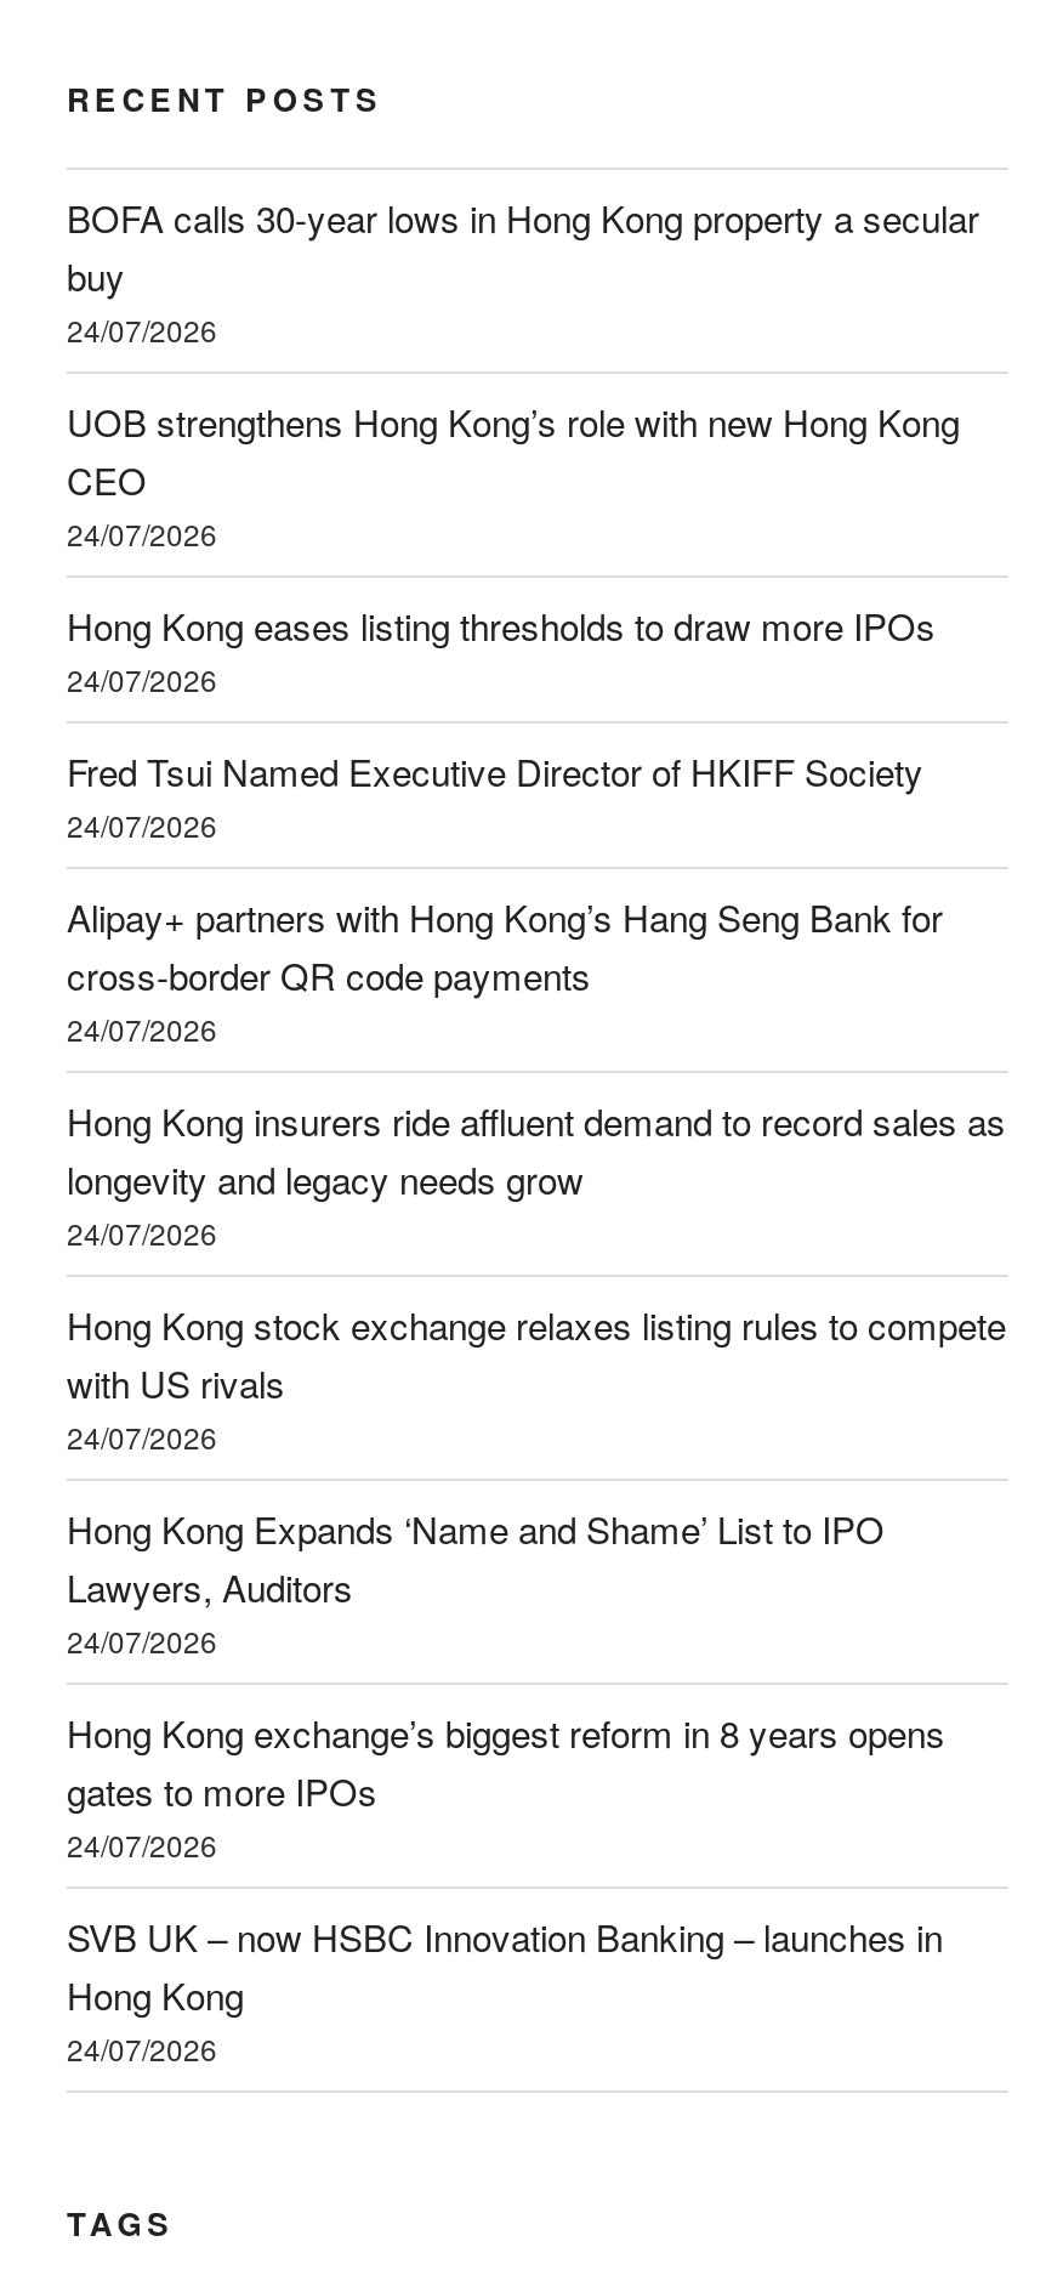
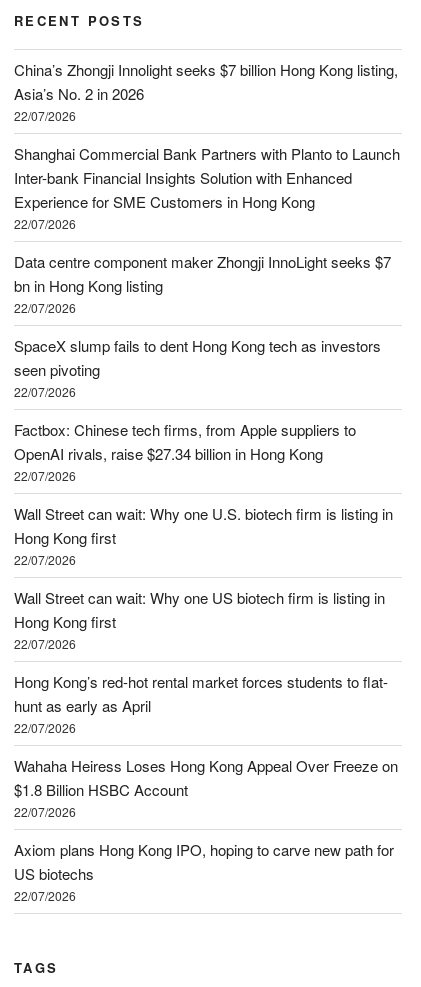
[67,191,979,349] BOFA calls 30-year lows in Hong Kong property a secular | buy | 24/07/2026 -> [14,59,398,124] China’s Zhongji Innolight seeks $7 billion Hong Kong listing, | Asia’s No. 2 in 2026 | 22/07/2026
[67,395,960,553] UOB strengthens Hong Kong’s role with new Hong Kong | CEO | 24/07/2026 -> [14,143,400,232] Shanghai Commercial Bank Partners with Planto to Launch | Inter-bank Financial Insights Solution with Enhanced | Experience for SME Customers in Hong Kong | 22/07/2026
[67,599,936,698] Hong Kong eases listing thresholds to draw more IPOs | 24/07/2026 -> [14,251,391,316] Data centre component maker Zhongji InnoLight seeks $7 | bn in Hong Kong listing | 22/07/2026
[67,744,923,844] Fred Tsui Named Executive Director of HKIFF Society | 24/07/2026 -> [14,335,381,400] SpaceX slump fails to dent Hong Kong tech as investors | seen pivoting | 22/07/2026
[67,890,943,1048] Alipay+ partners with Hong Kong’s Hang Seng Bank for | cross-border QR code payments | 24/07/2026 -> [14,419,356,484] Factbox: Chinese tech firms, from Apple suppliers to | OpenAI rivals, raise $27.34 billion in Hong Kong | 22/07/2026
[67,1094,1006,1252] Hong Kong insurers ride affluent demand to record sales as | longevity and legacy needs grow | 24/07/2026 -> [14,503,393,568] Wall Street can wait: Why one U.S. biotech firm is listing in | Hong Kong first | 22/07/2026
[67,1298,1006,1456] Hong Kong stock exchange relaxes listing rules to compete | with US rivals | 24/07/2026 -> [14,587,385,652] Wall Street can wait: Why one US biotech firm is listing in | Hong Kong first | 22/07/2026
[67,1502,885,1660] Hong Kong Expands ‘Name and Shame’ List to IPO | Lawyers, Auditors | 24/07/2026 -> [14,671,388,736] Hong Kong’s red-hot rental market forces students to flat- | hunt as early as April | 22/07/2026
[67,1706,945,1864] Hong Kong exchange’s biggest reform in 8 years opens | gates to more IPOs | 24/07/2026 -> [14,755,398,820] Wahaha Heiress Loses Hong Kong Appeal Over Freeze on | $1.8 Billion HSBC Account | 22/07/2026
[67,1910,943,2068] SVB UK – now HSBC Innovation Banking – launches in | Hong Kong | 24/07/2026 -> [14,839,394,904] Axiom plans Hong Kong IPO, hoping to carve new path for | US biotechs | 22/07/2026

